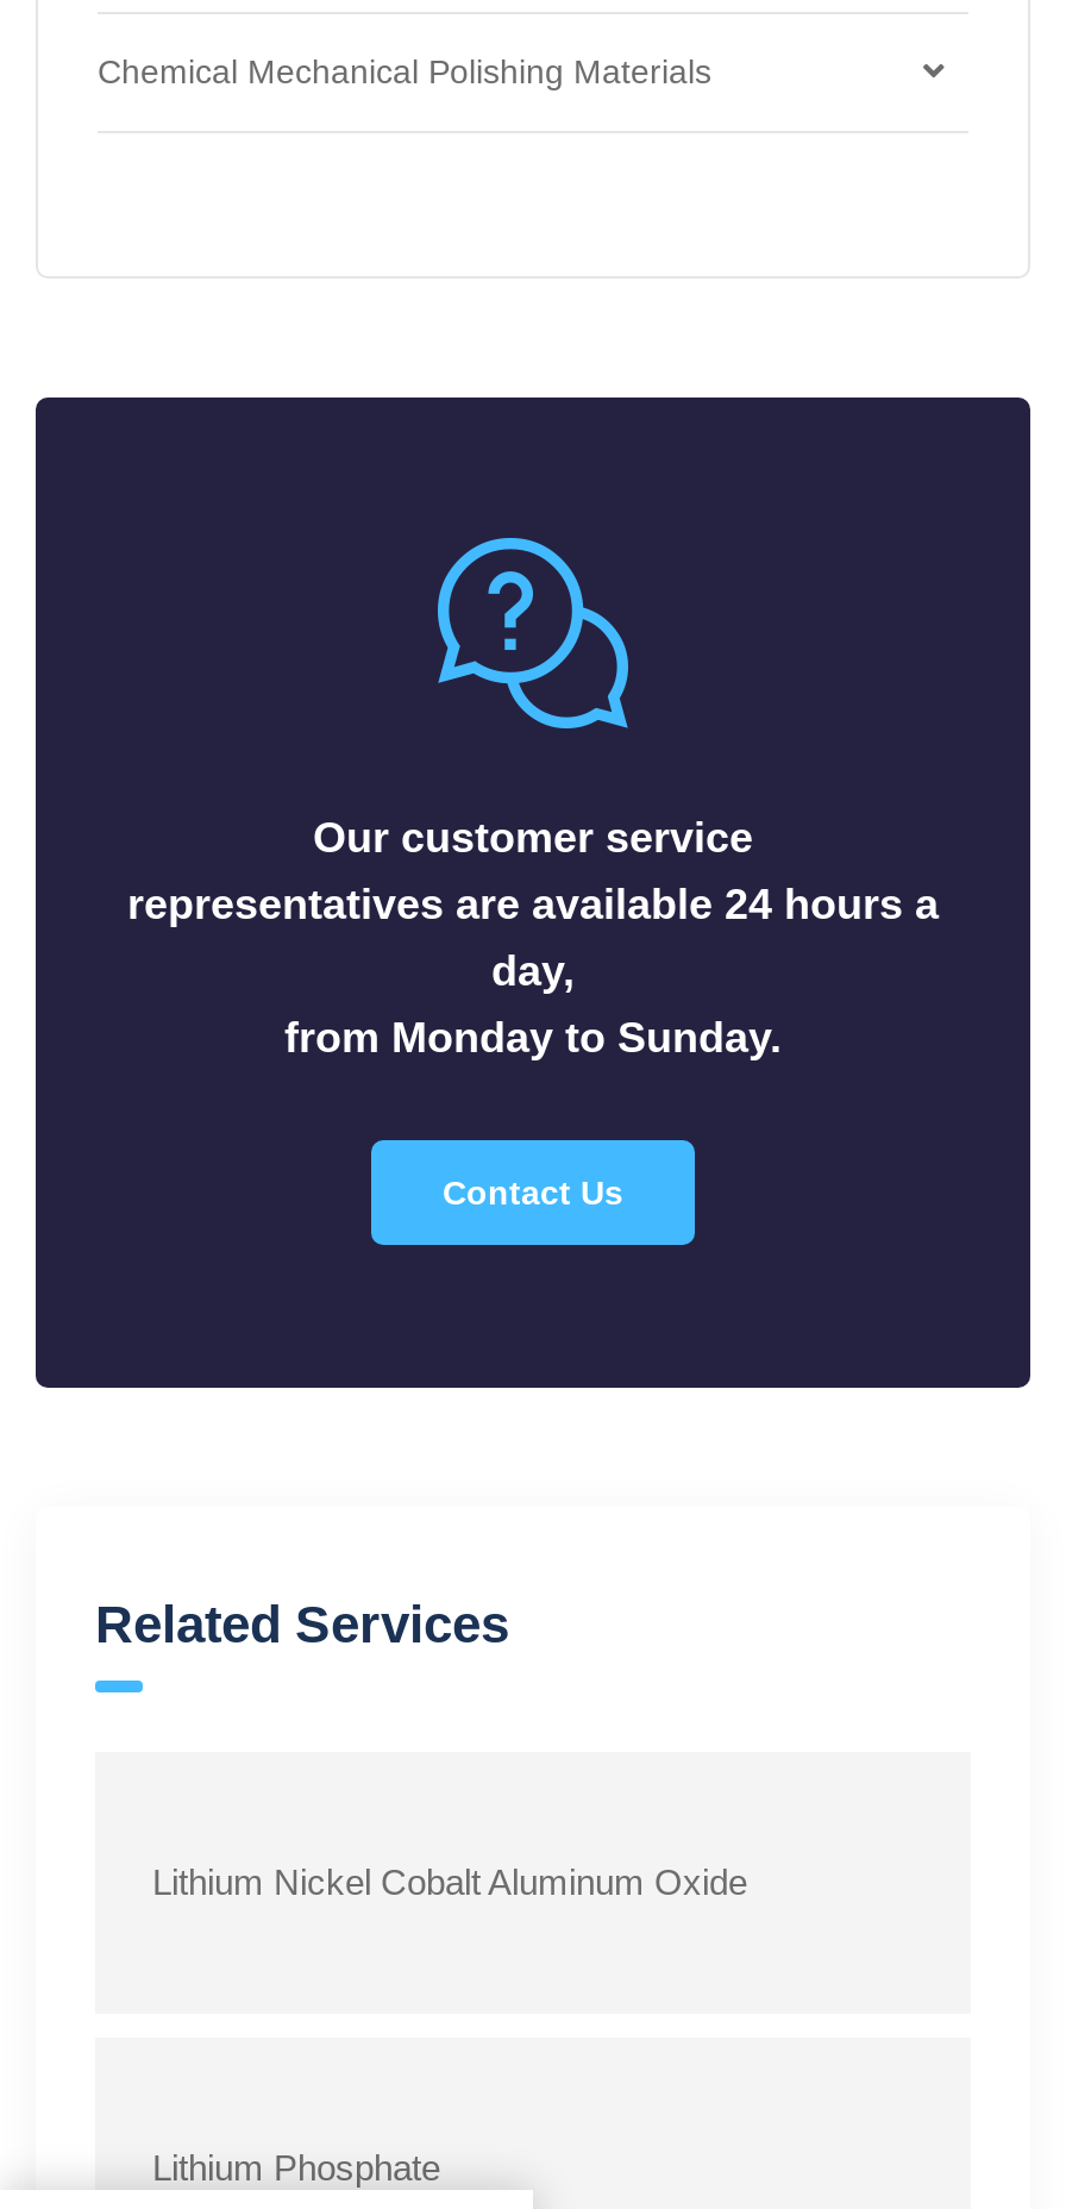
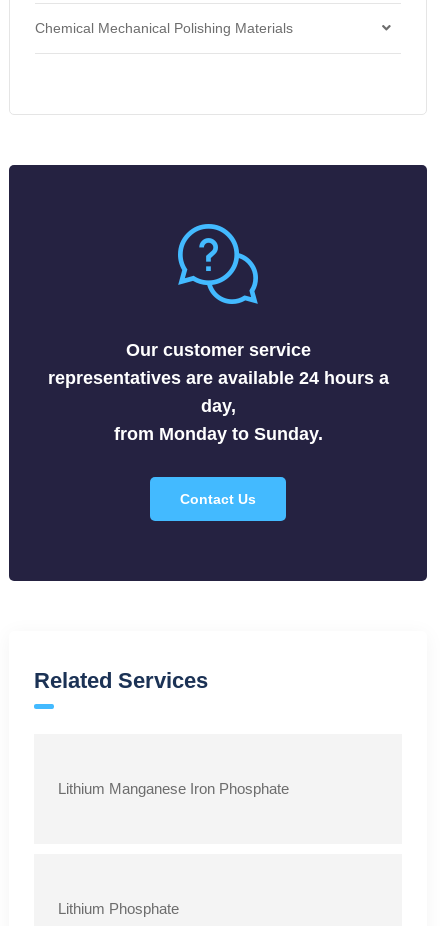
[152,1865,747,1901] Lithium Nickel Cobalt Aluminum Oxide -> [58,781,289,796] Lithium Manganese Iron Phosphate

